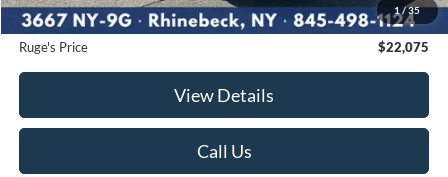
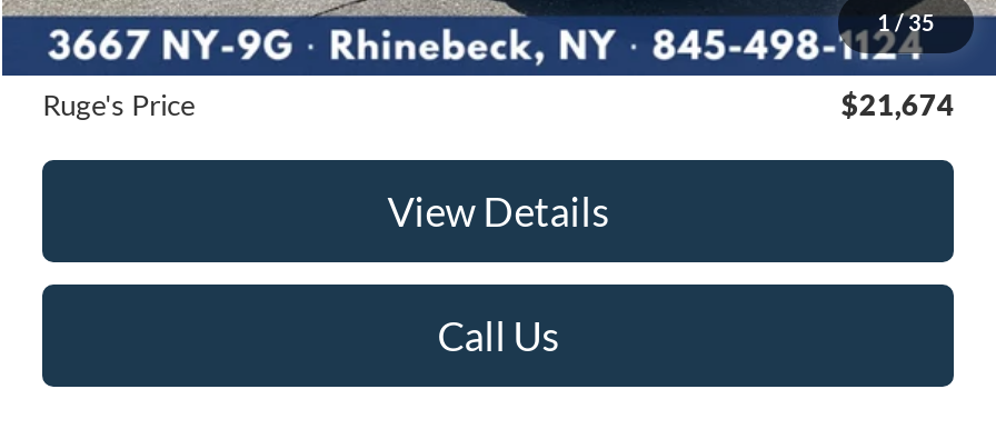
[378,39,429,55] $22,075 -> [841,87,955,123] $21,674

